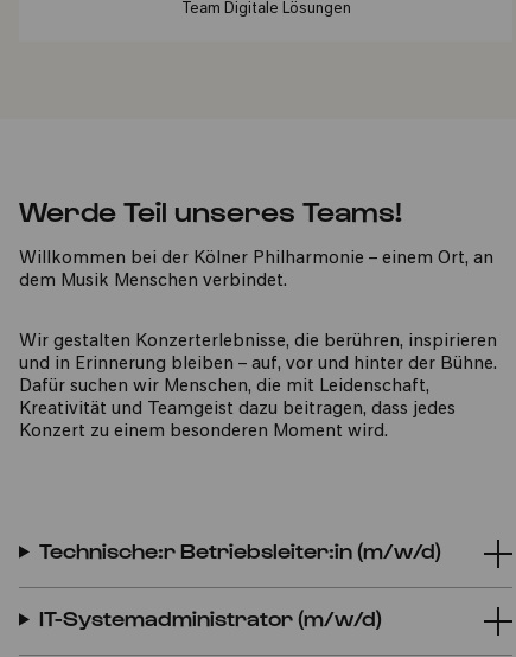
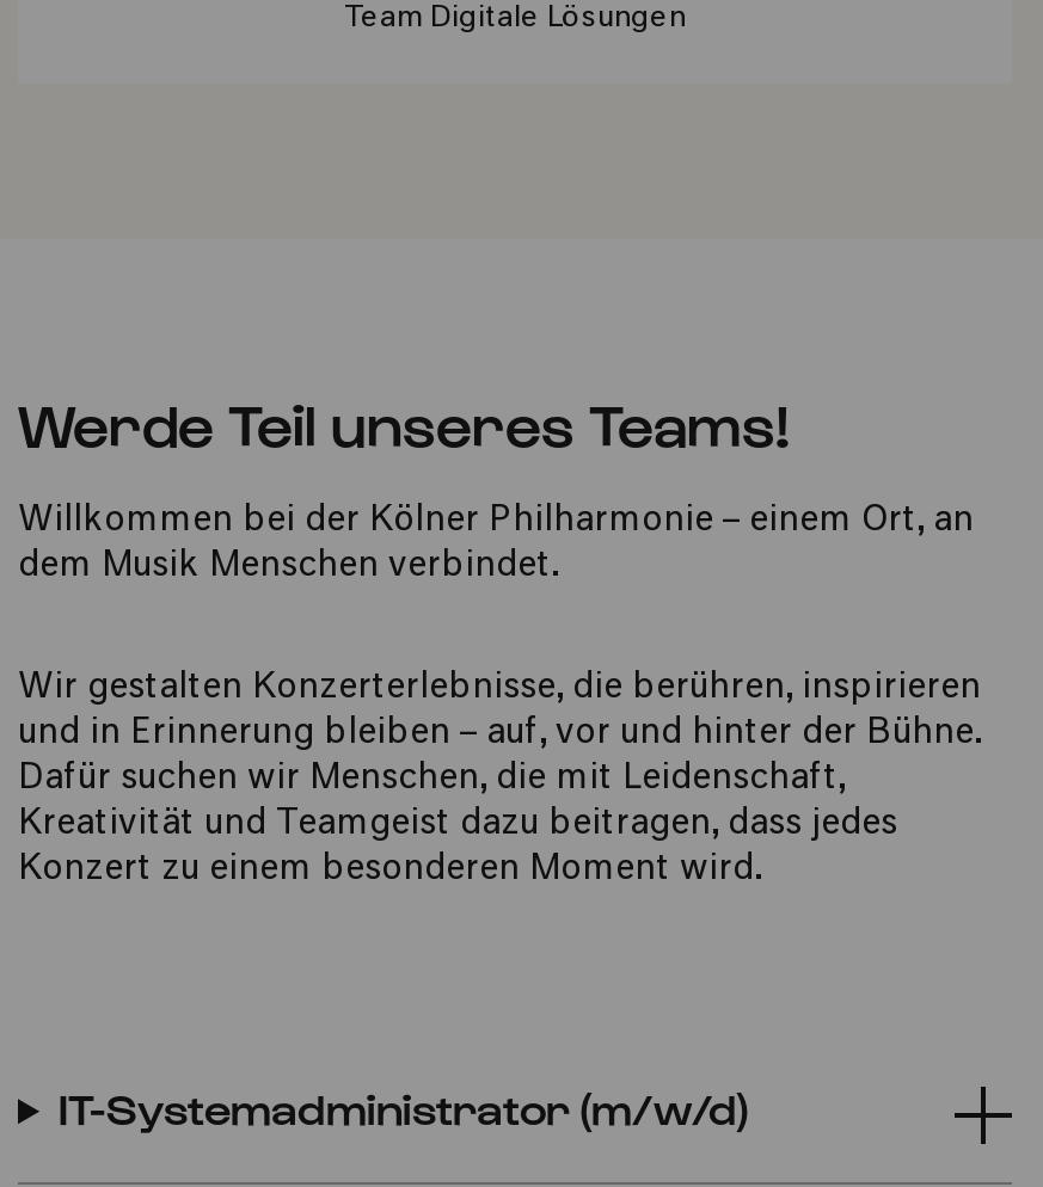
[39,537,441,562] Technische:r Betriebsleiter:in (m/w/d) -> none

